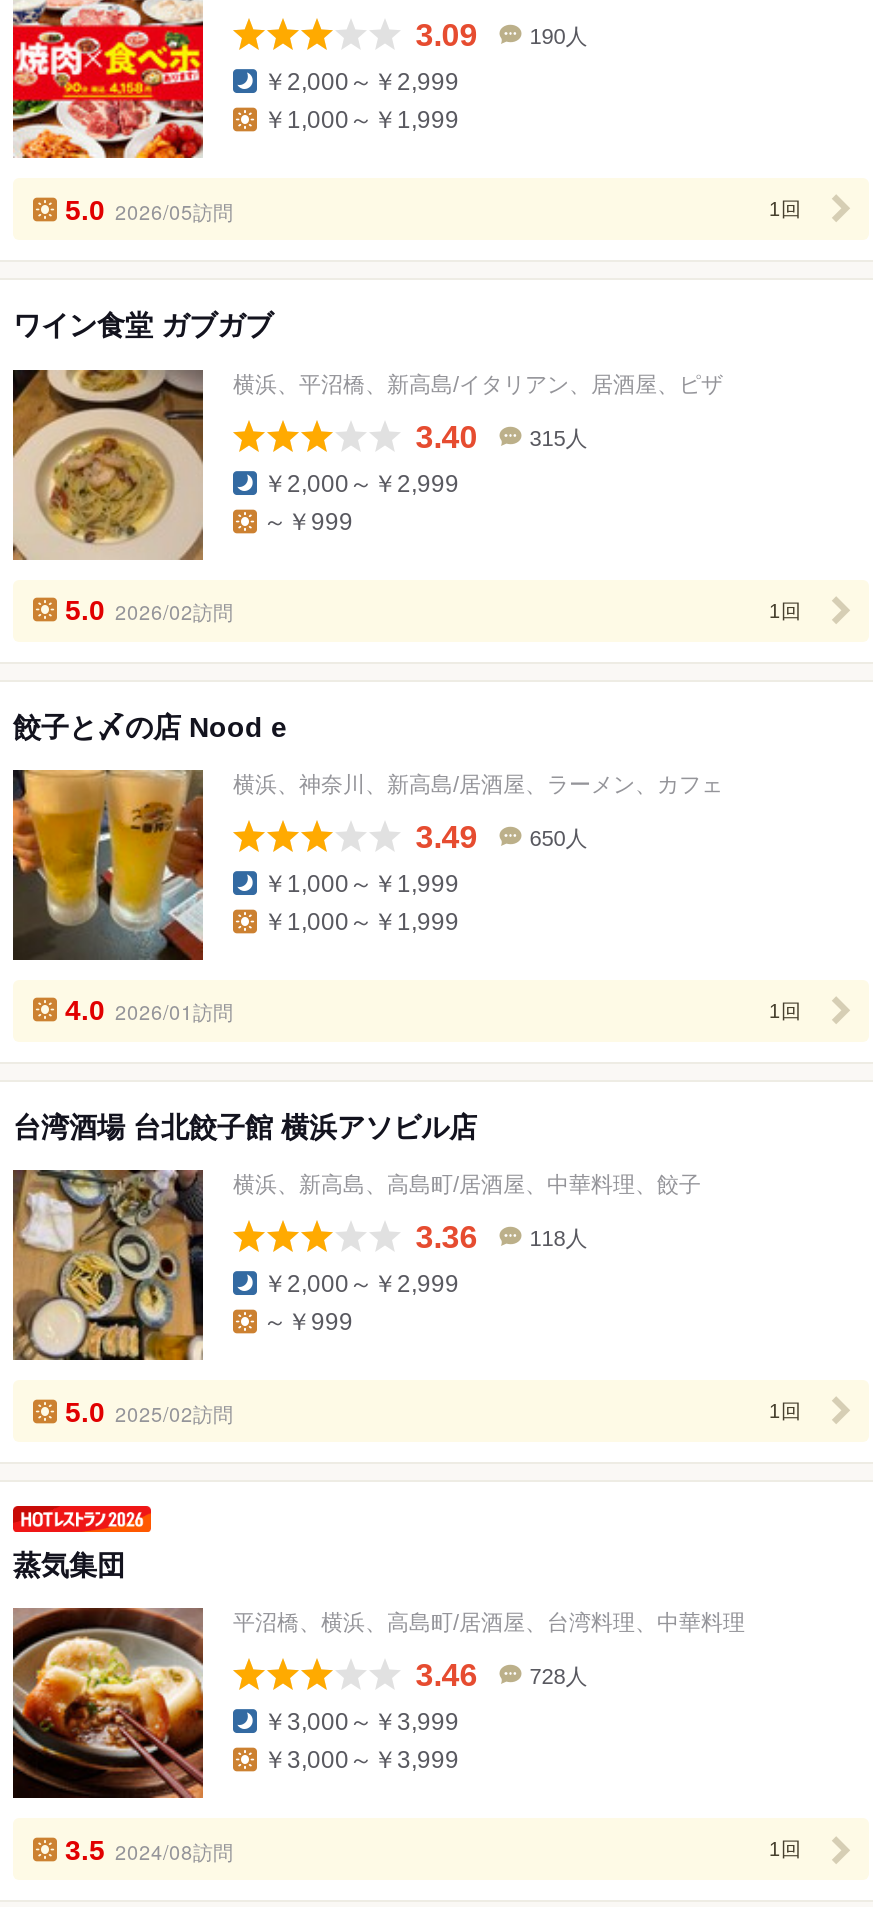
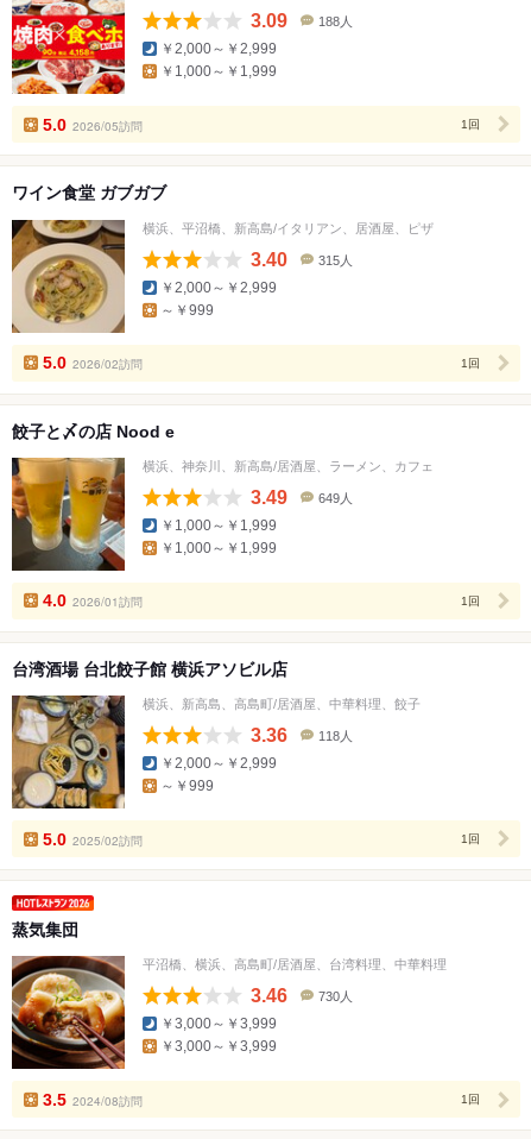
[529,25,587,49] 190人 -> [319,15,353,29] 188人
[529,826,587,850] 650人 -> [319,491,353,505] 649人
[529,1665,587,1689] 728人 -> [319,990,353,1004] 730人

